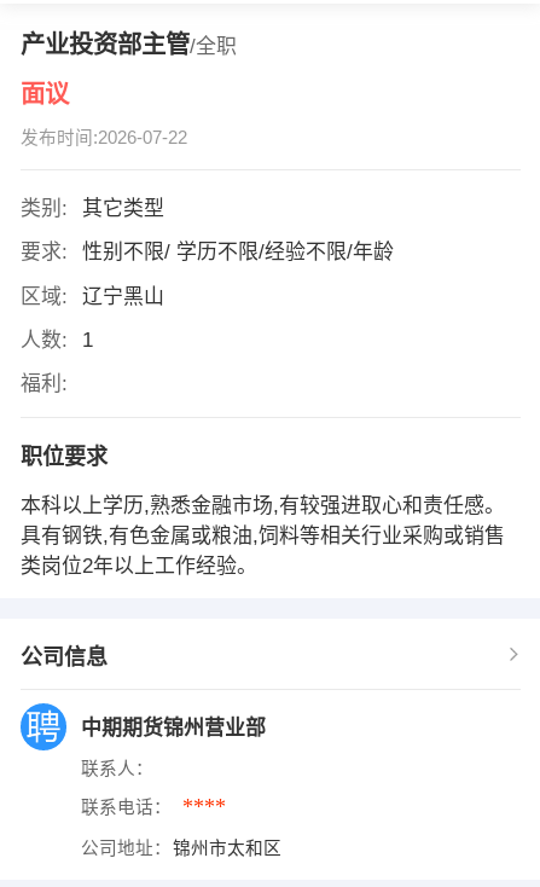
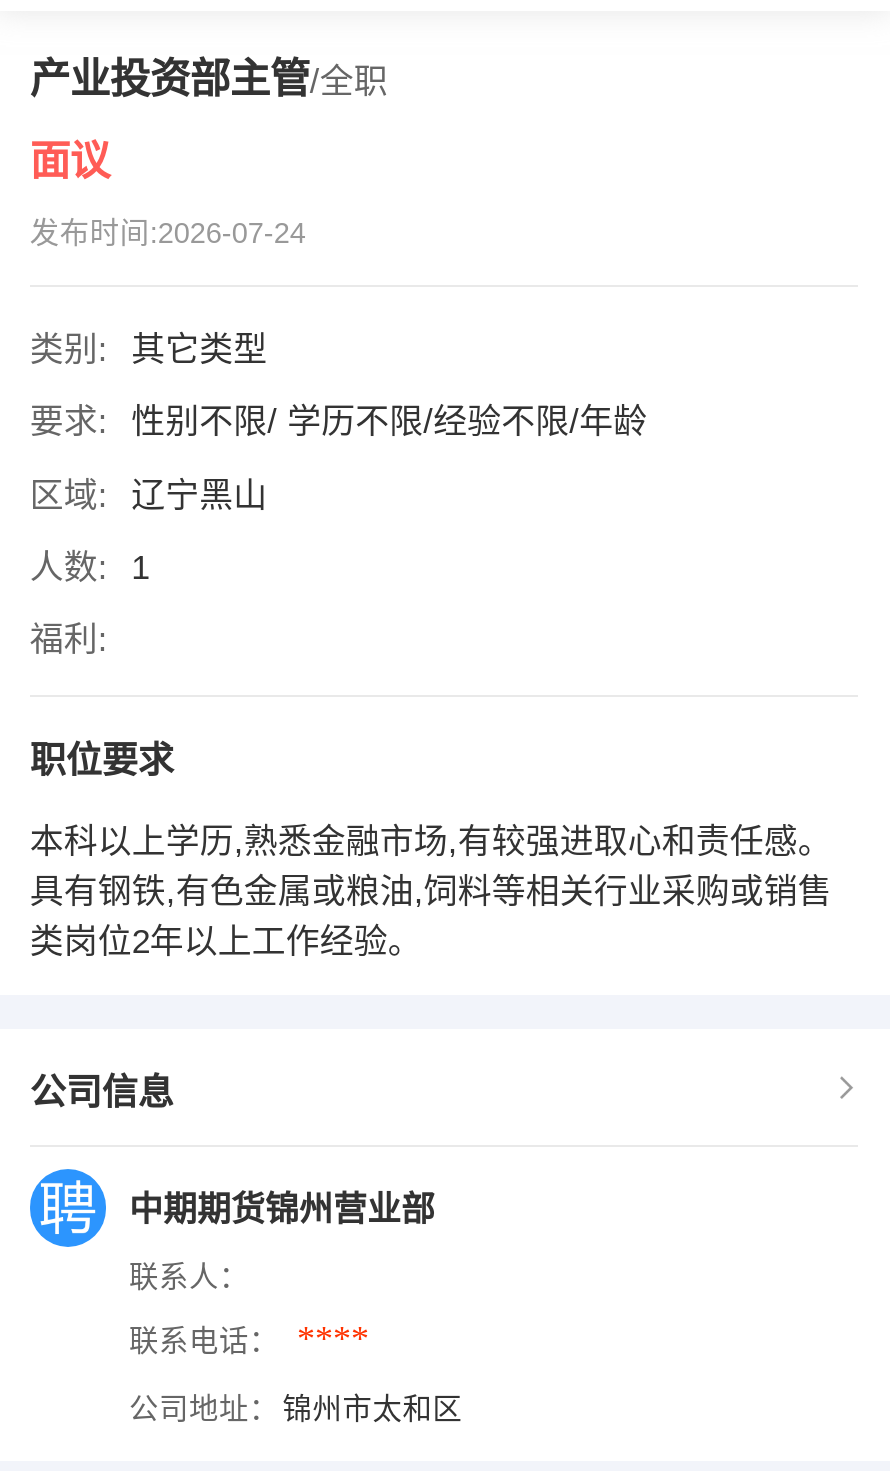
[20,128,187,148] 发布时间:2026-07-22 -> [30,217,306,249] 发布时间:2026-07-24

